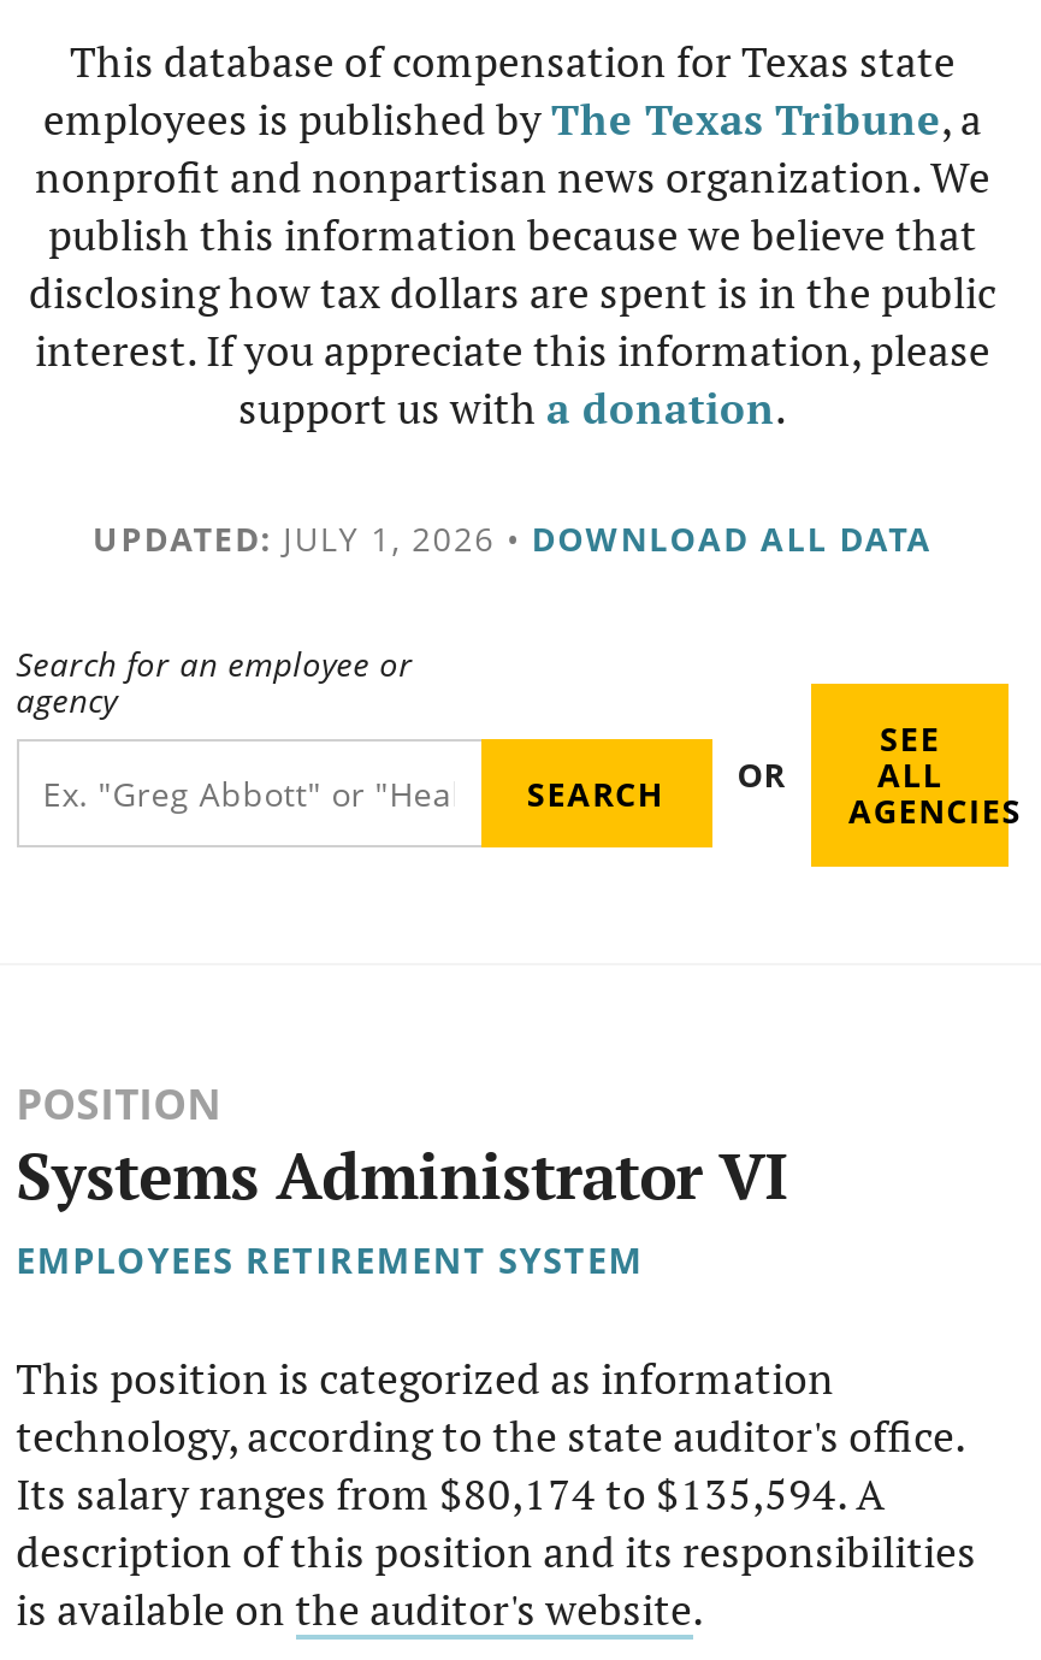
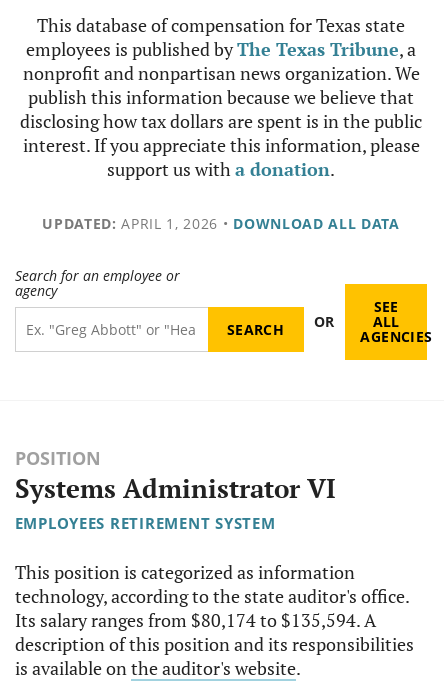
[93,515,933,561] UPDATED: JULY 1, 2026 • DOWNLOAD ALL DATA -> [42,214,400,233] UPDATED: APRIL 1, 2026 • DOWNLOAD ALL DATA

